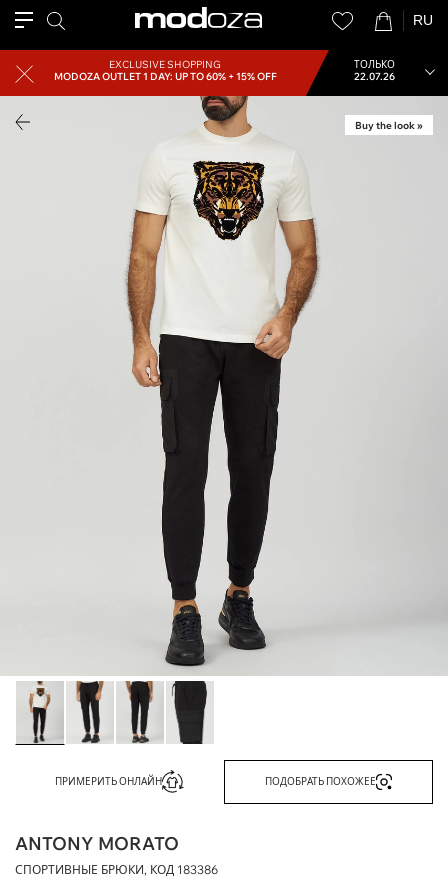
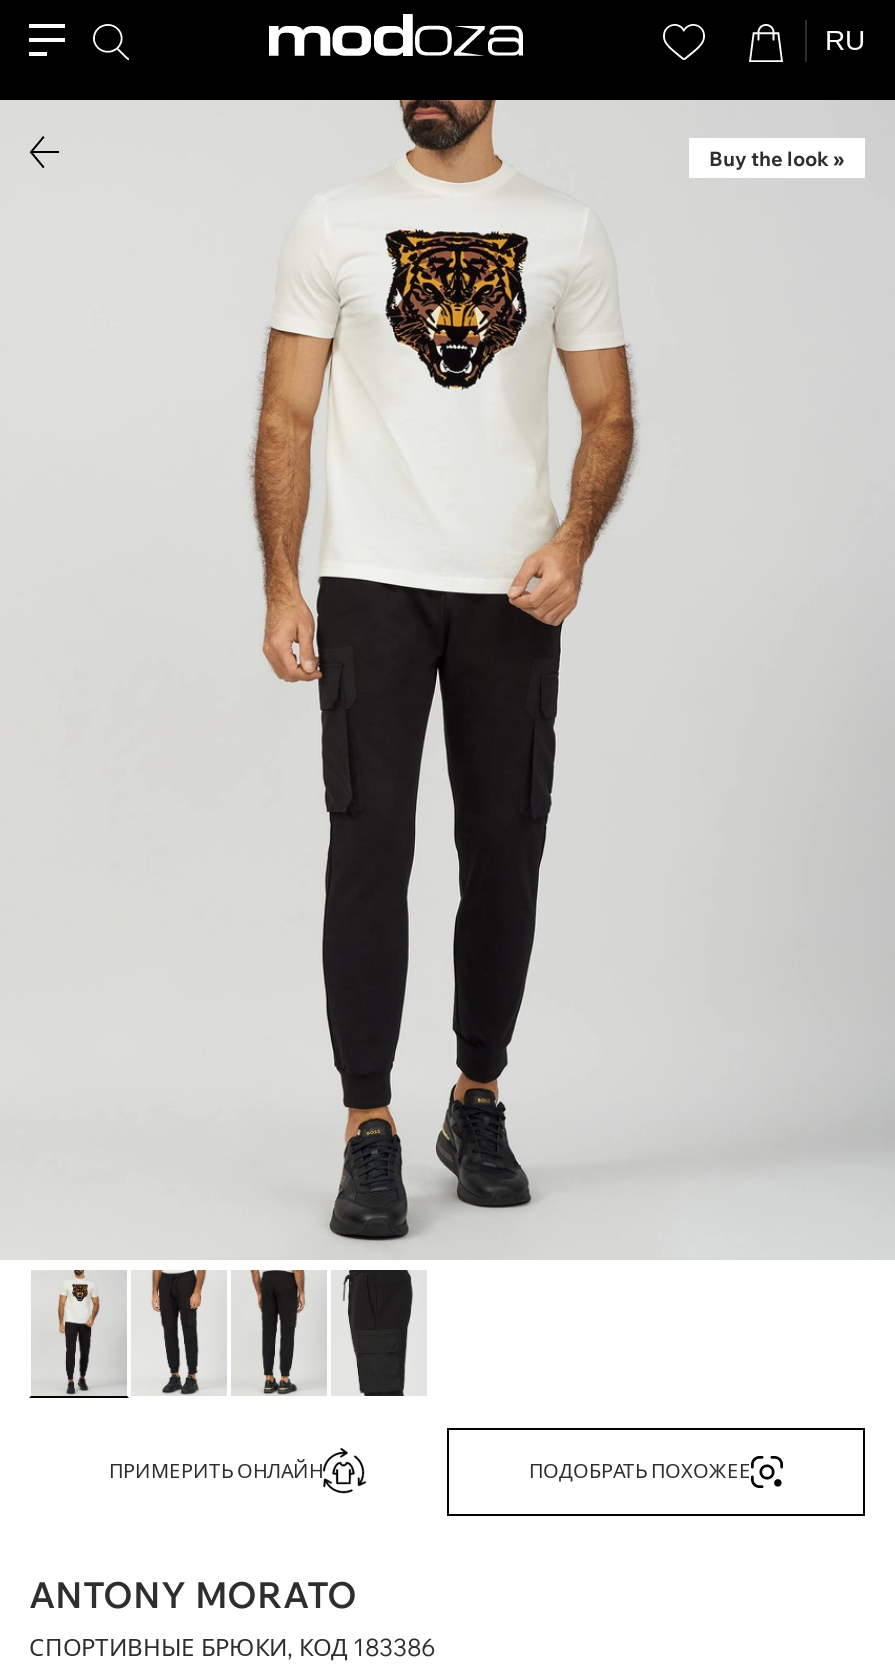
[3,49,339,97] [image] | EXCLUSIVE SHOPPING | MODOZA OUTLET 1 DAY: UP TO 60% + 15% OFF -> none
[353,58,394,83] ТОЛЬКО | 22.07.26 -> none

